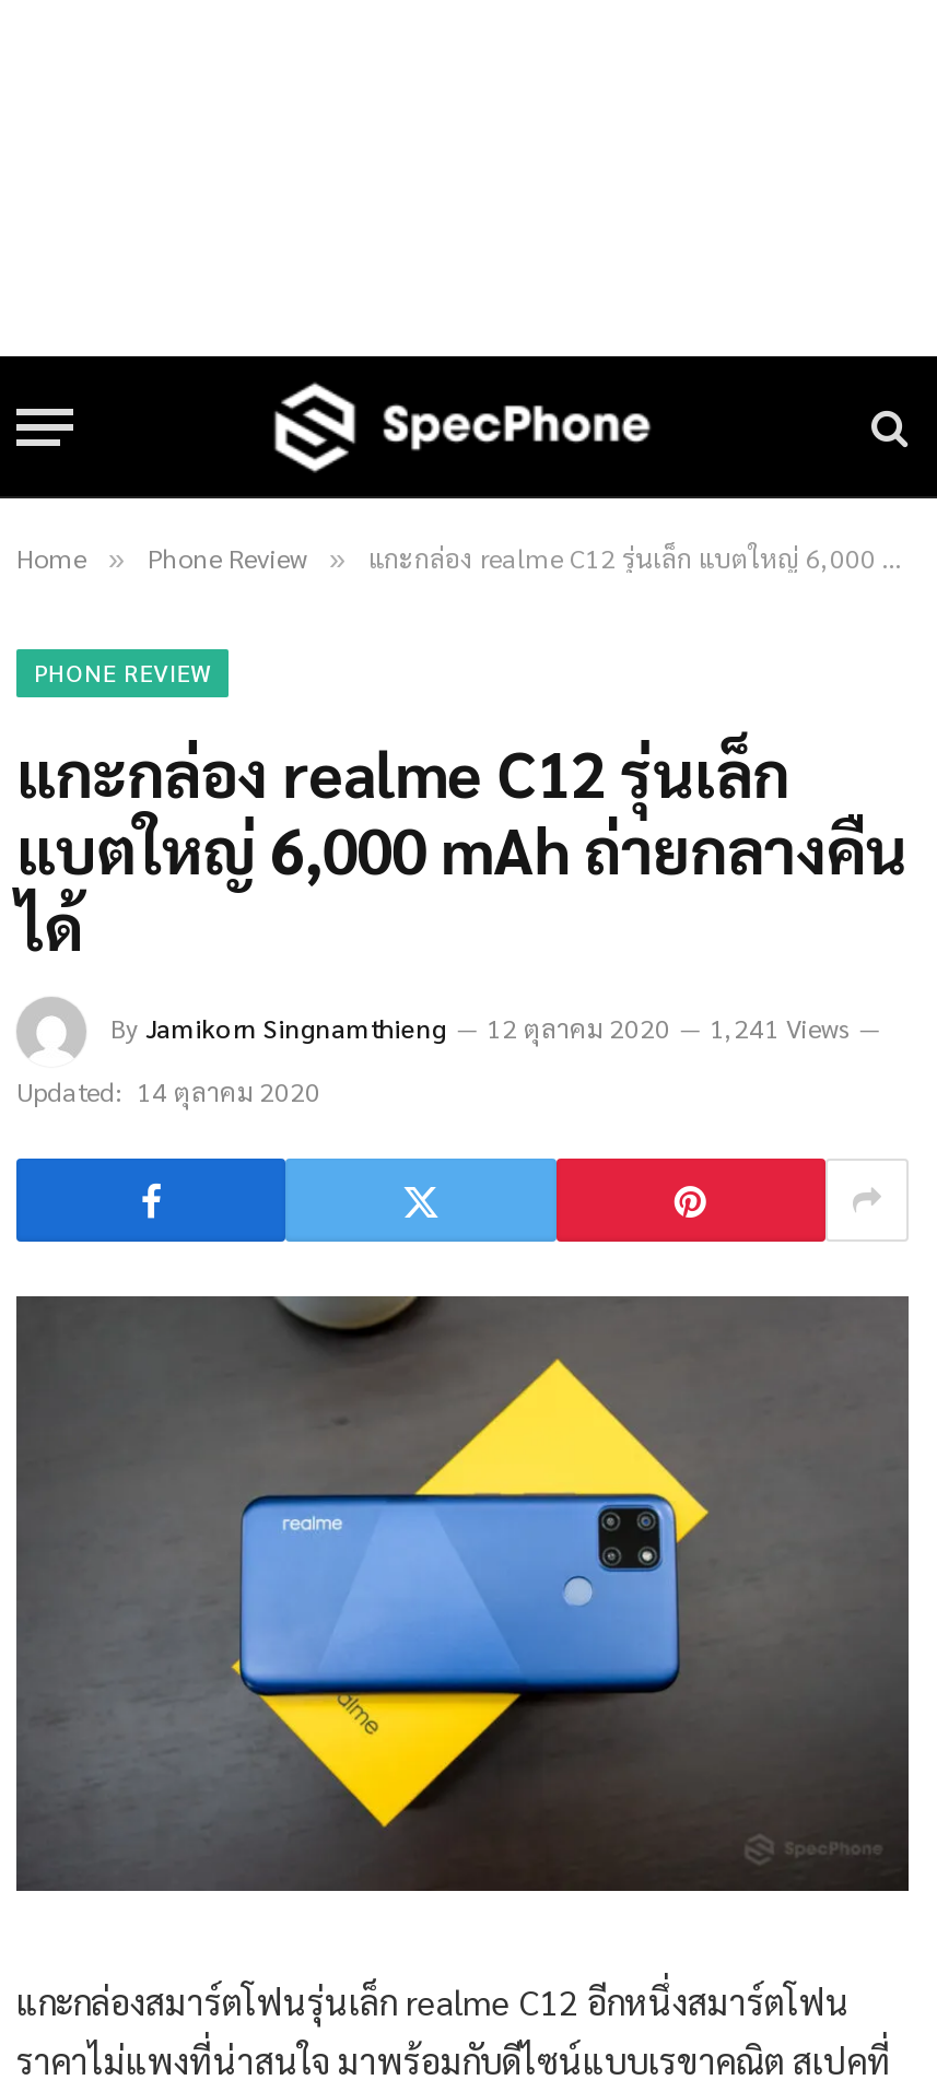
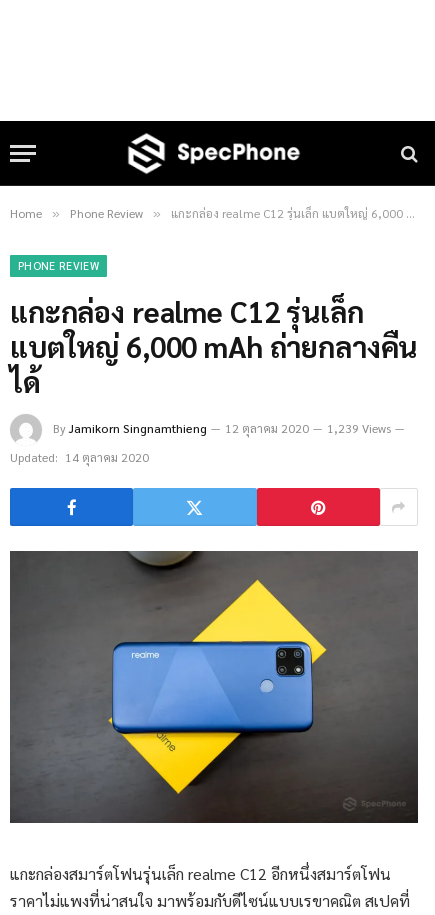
[110,1010,850,1045] By Jamikorn Singnamthieng 12 ตุลาคม 2020 1,241 Views -> [53,420,391,436] By Jamikorn Singnamthieng 12 ตุลาคม 2020 1,239 Views

